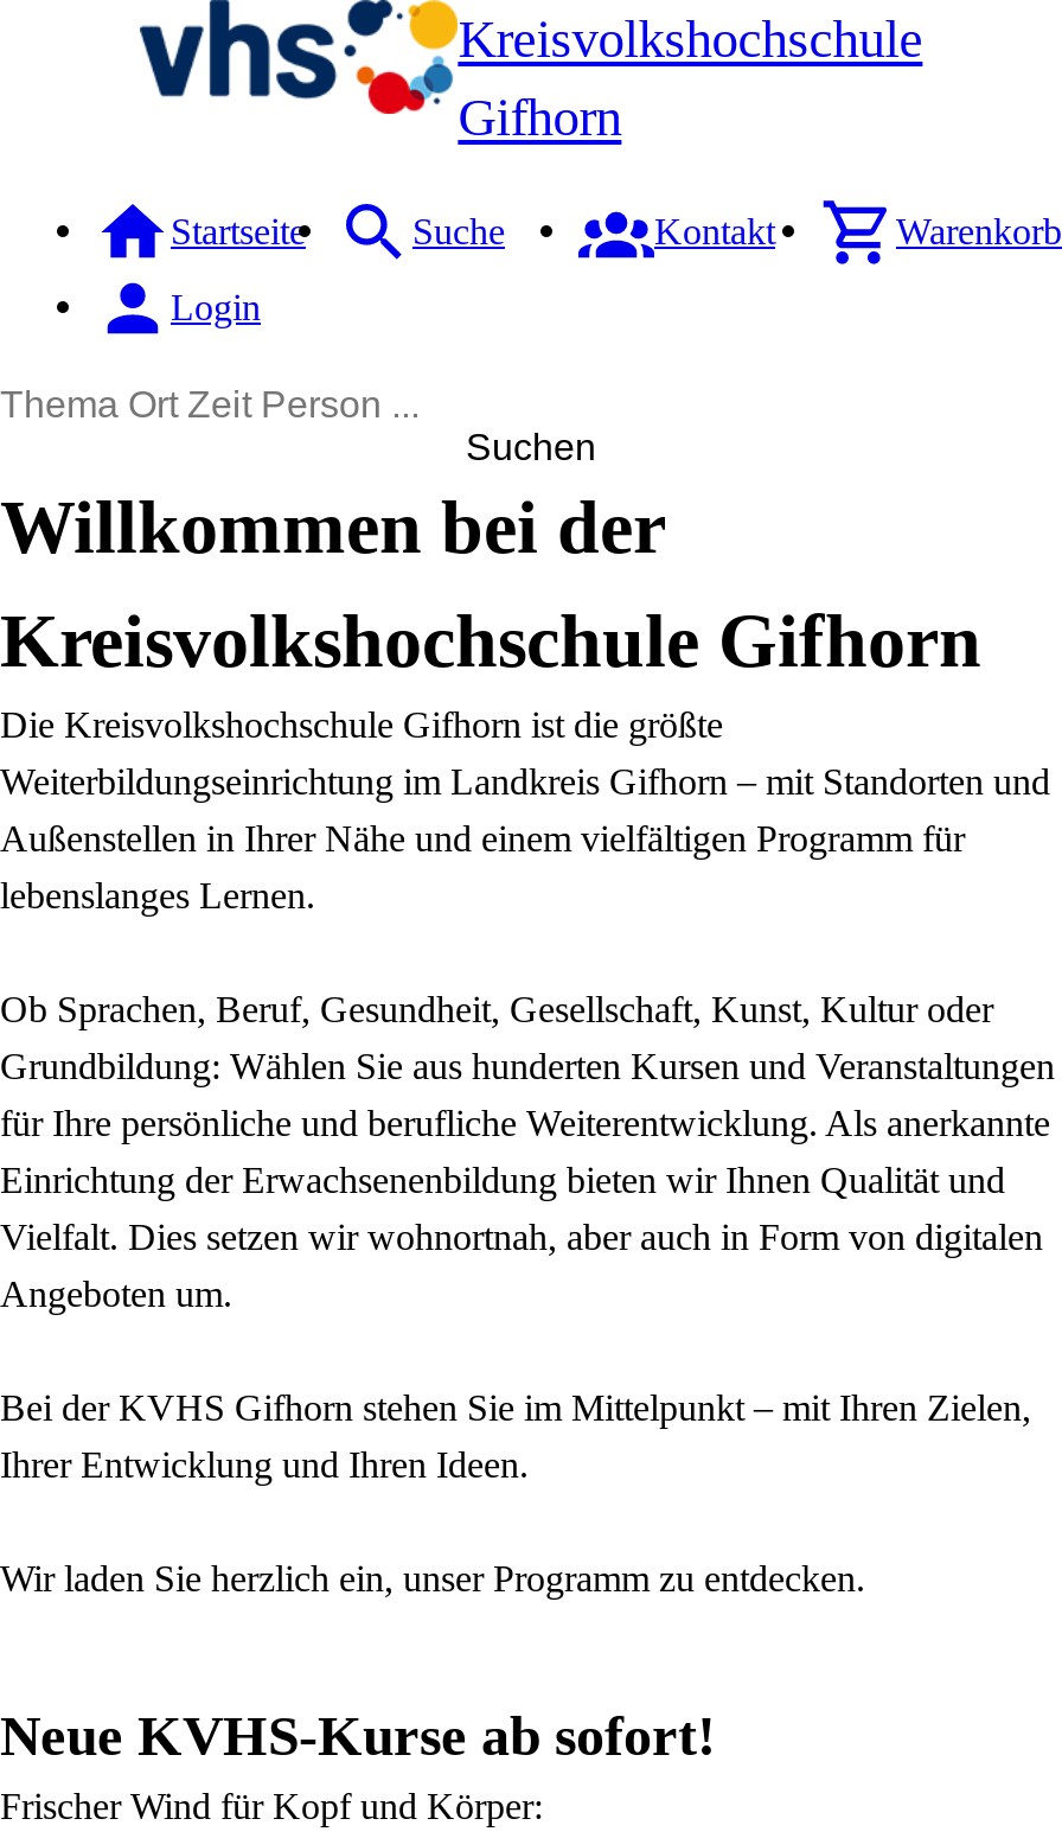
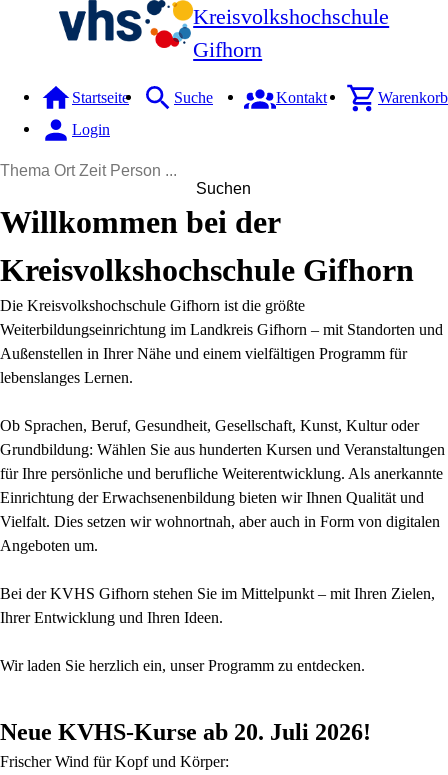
[0,1705,716,1767] Neue KVHS-Kurse ab sofort! -> [0,719,371,745] Neue KVHS-Kurse ab 20. Juli 2026!

